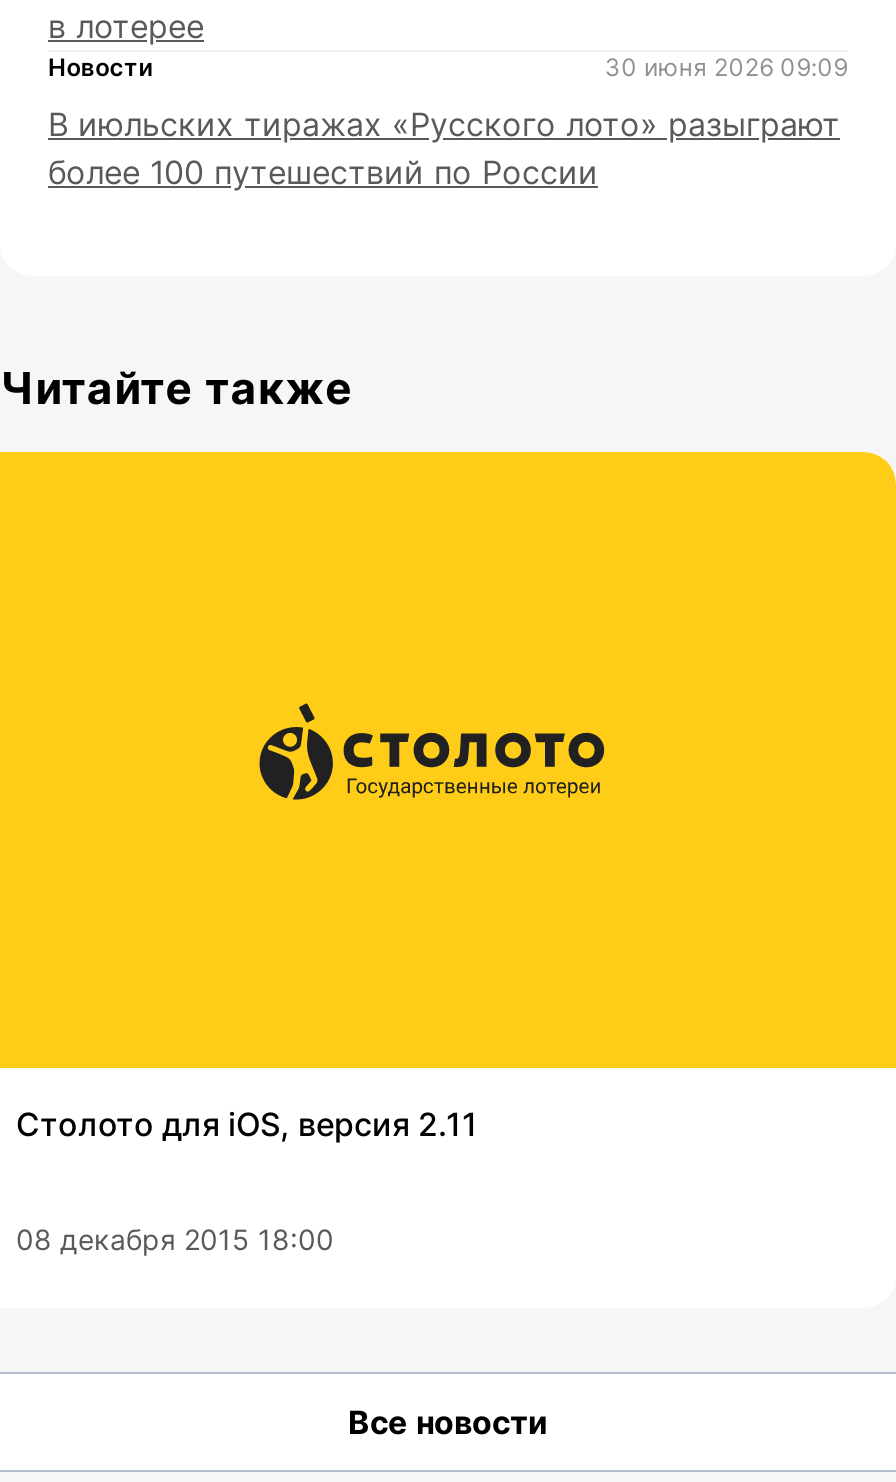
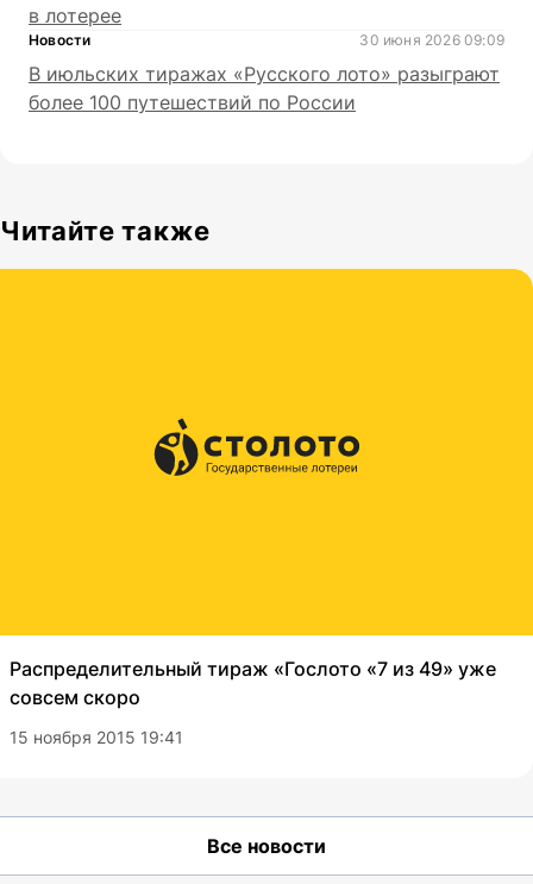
[16,1104,478,1144] Столото для iOS, версия 2.11 -> [10,657,496,709] Распределительный тираж «Гослото «7 из 49» уже | совсем скоро
[16,1222,334,1256] 08 декабря 2015 18:00 -> [10,727,183,747] 15 ноября 2015 19:41

